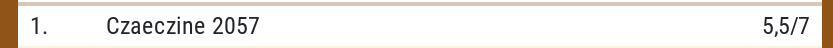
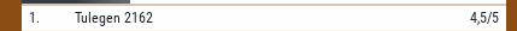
[106,12,810,40] Czaeczine 2057 | 5,5/7 -> [75,10,499,26] Tulegen 2162 | 4,5/5

